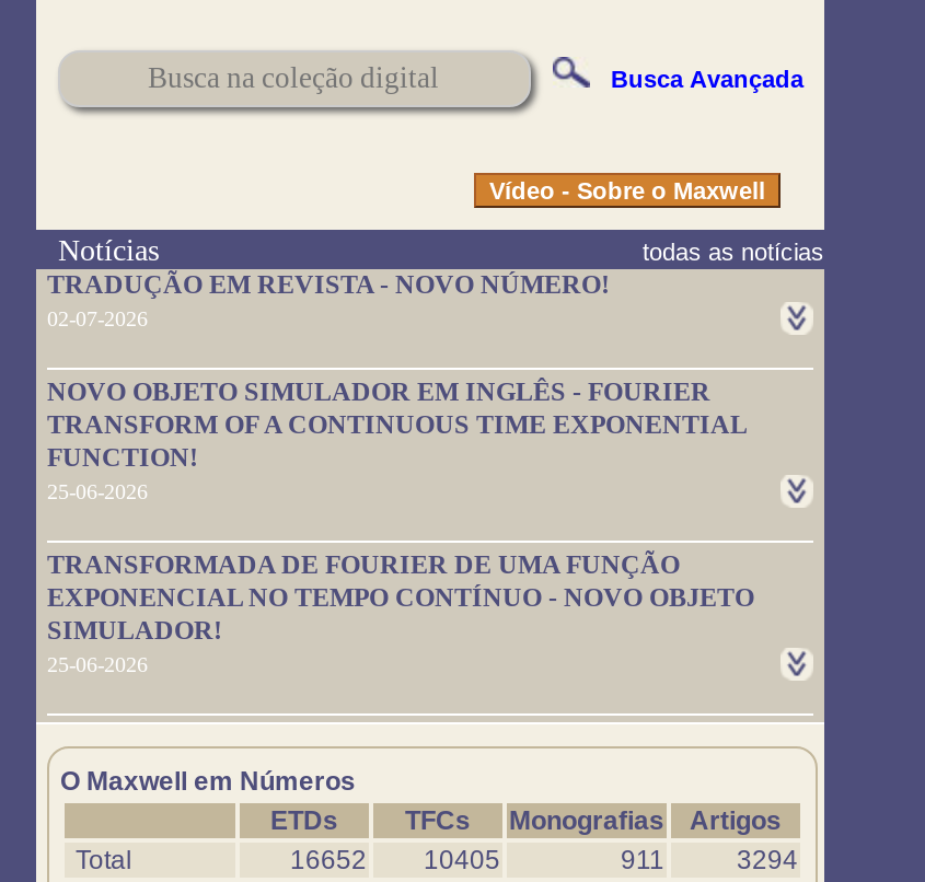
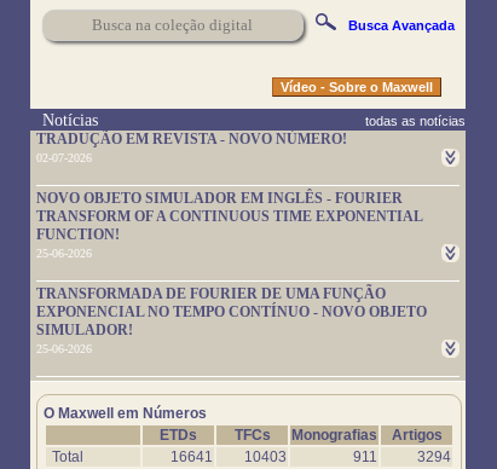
[290,845,367,875] 16652 -> [171,448,213,465] 16641
[424,845,500,875] 10405 -> [244,448,287,465] 10403

